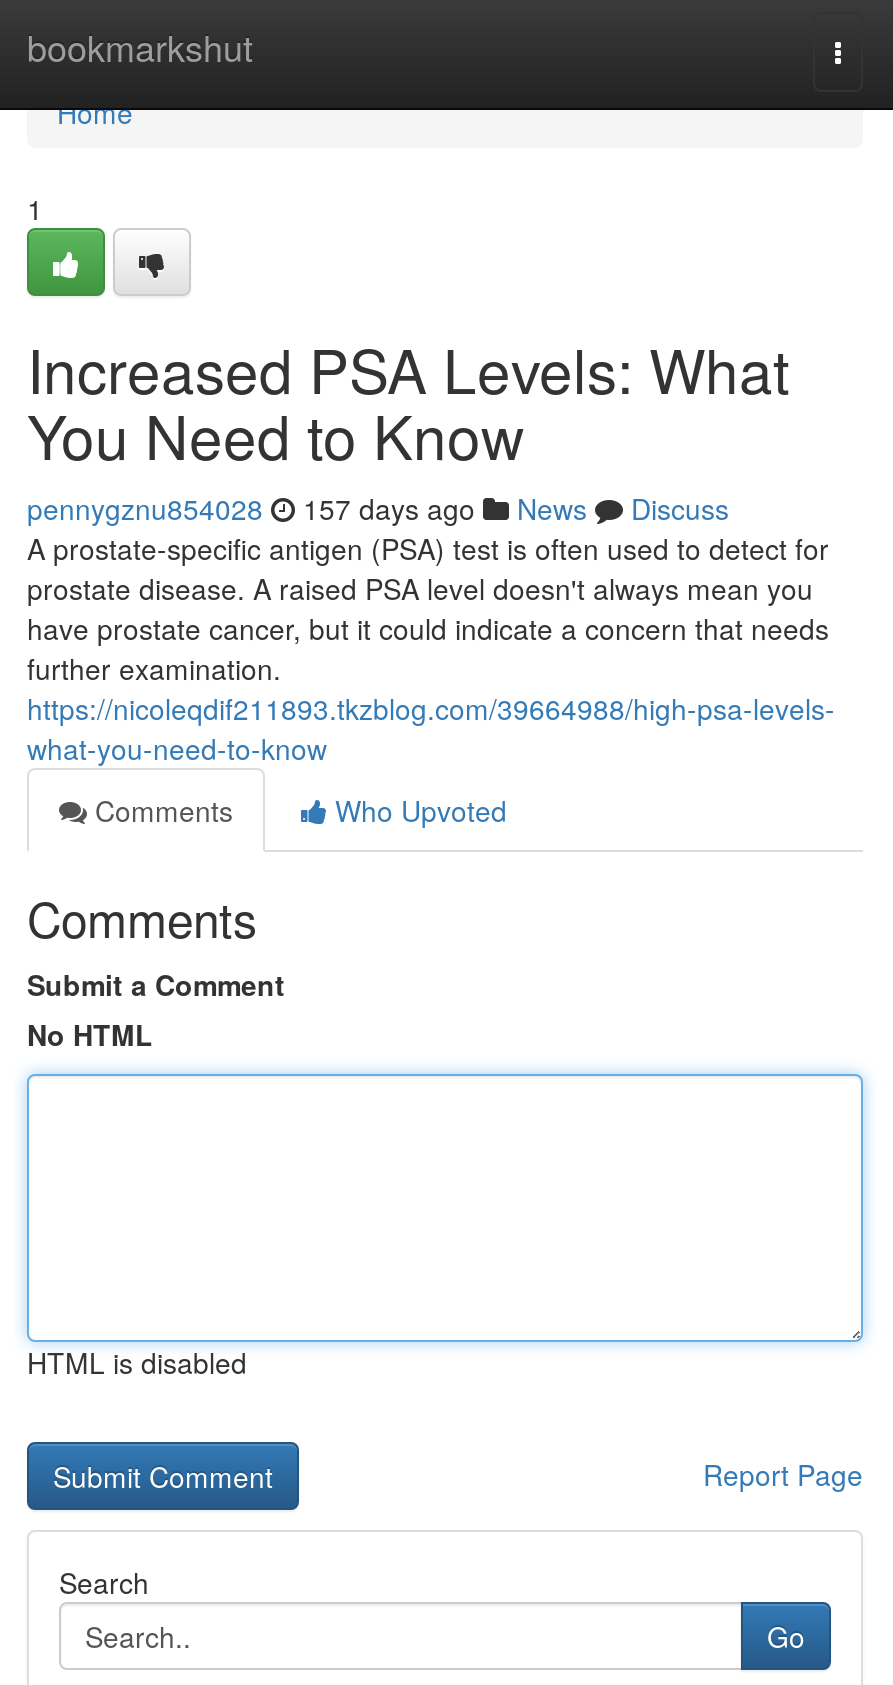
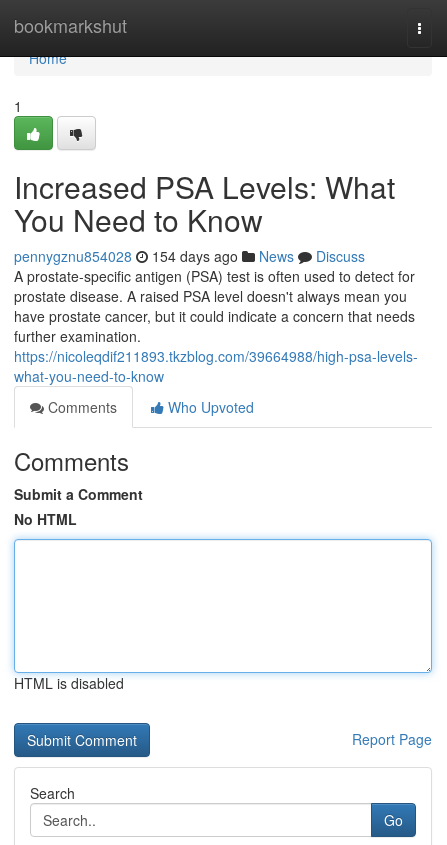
[27,488,729,528] pennygznu854028 157 days ago News Discuss -> [14,246,365,266] pennygznu854028 154 days ago News Discuss

